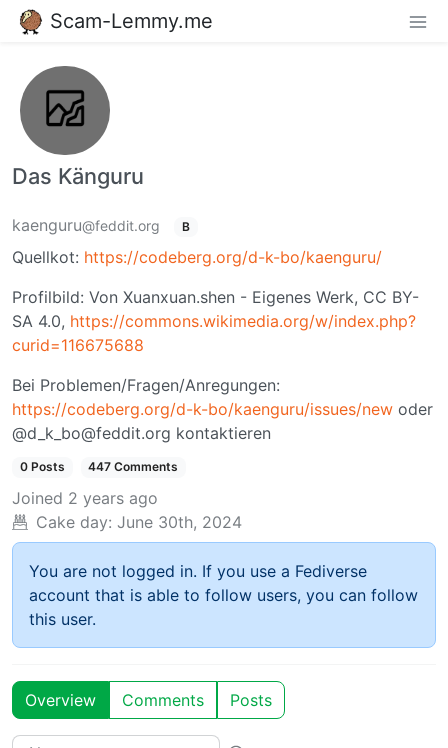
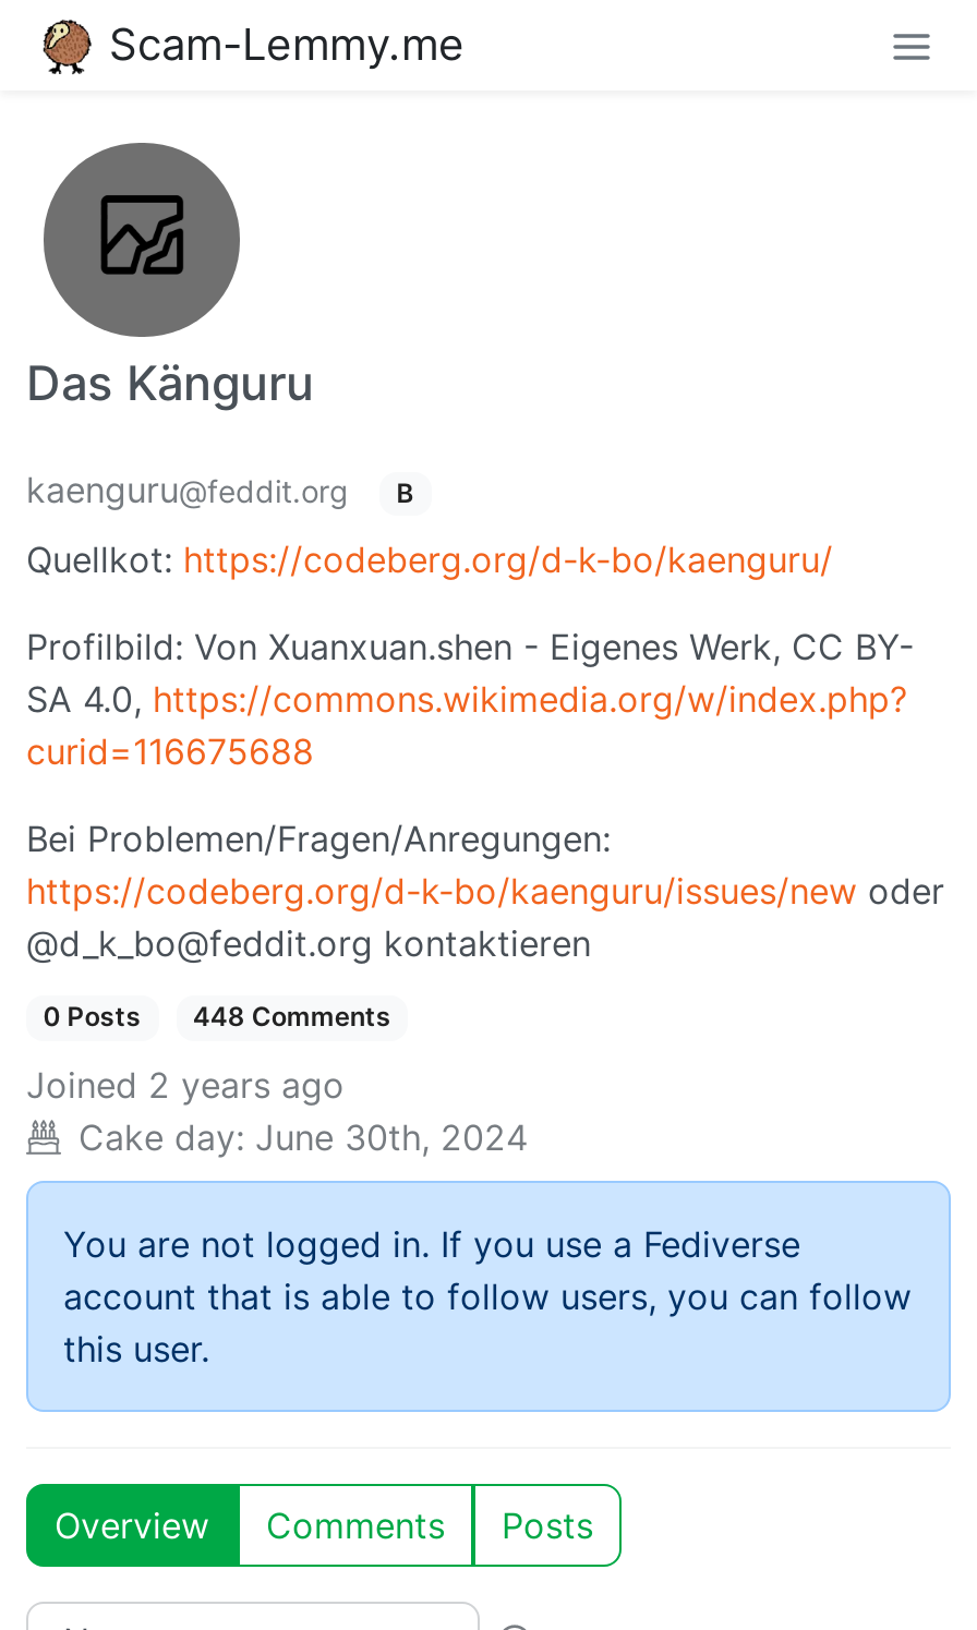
[20,459,178,474] 0 Posts 447 Comments -> [43,1000,391,1033] 0 Posts 448 Comments

